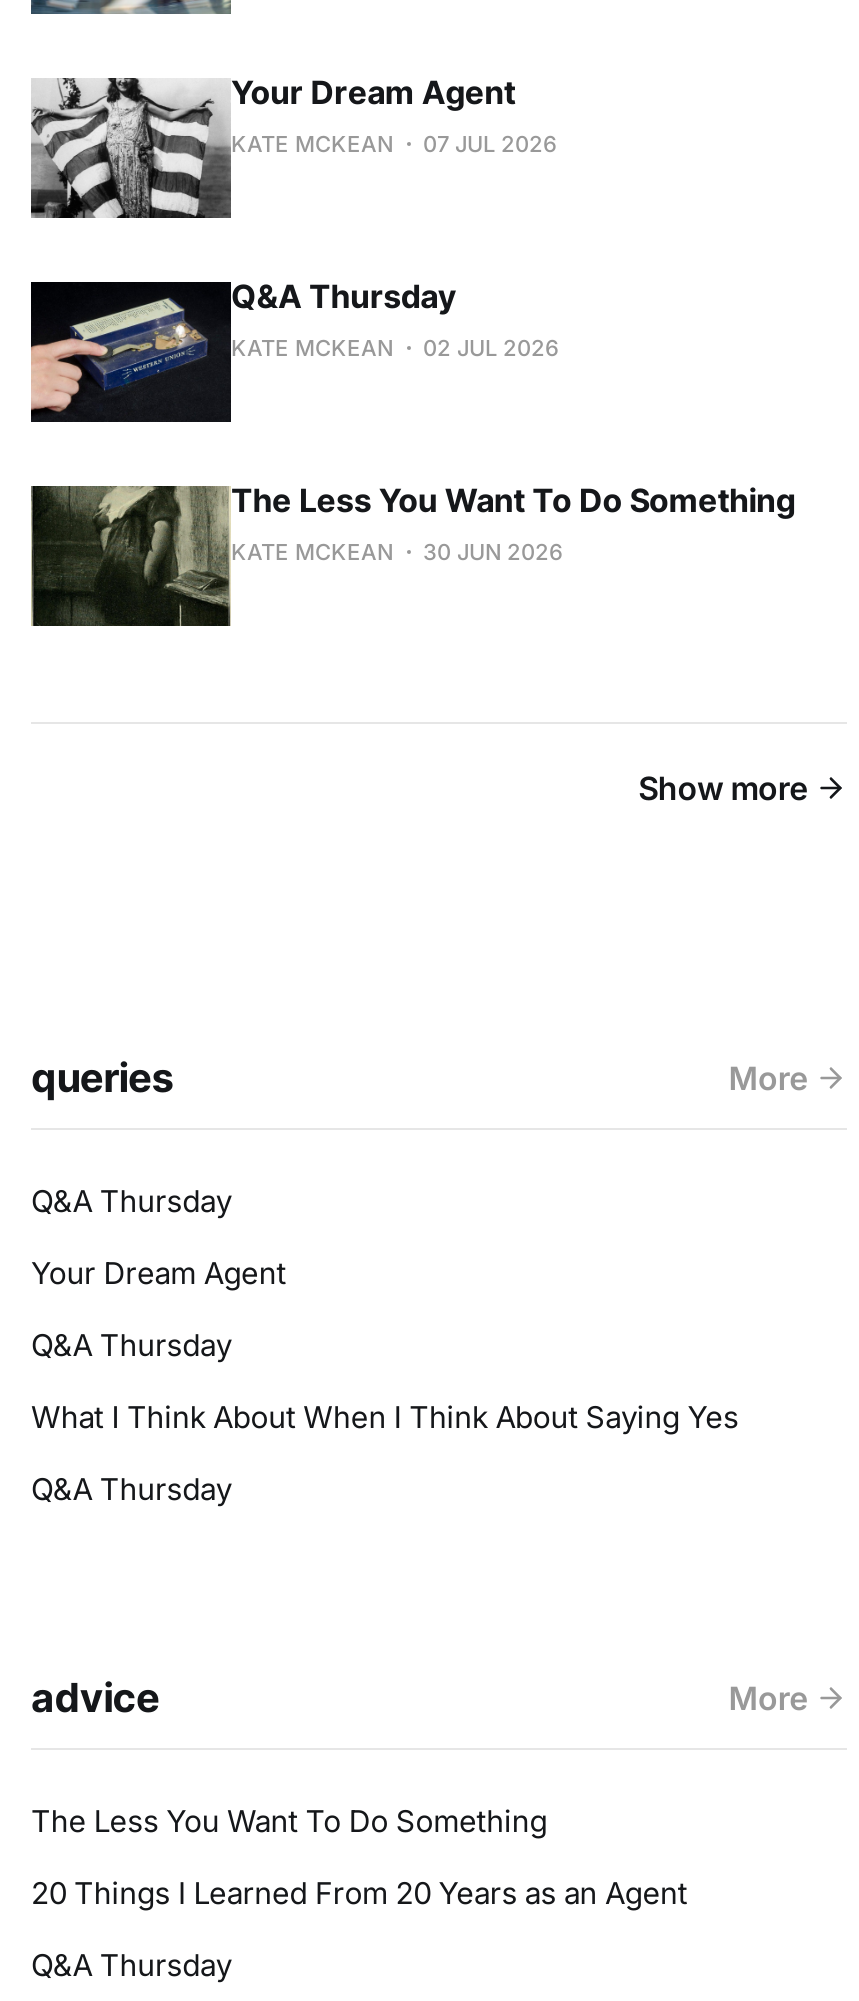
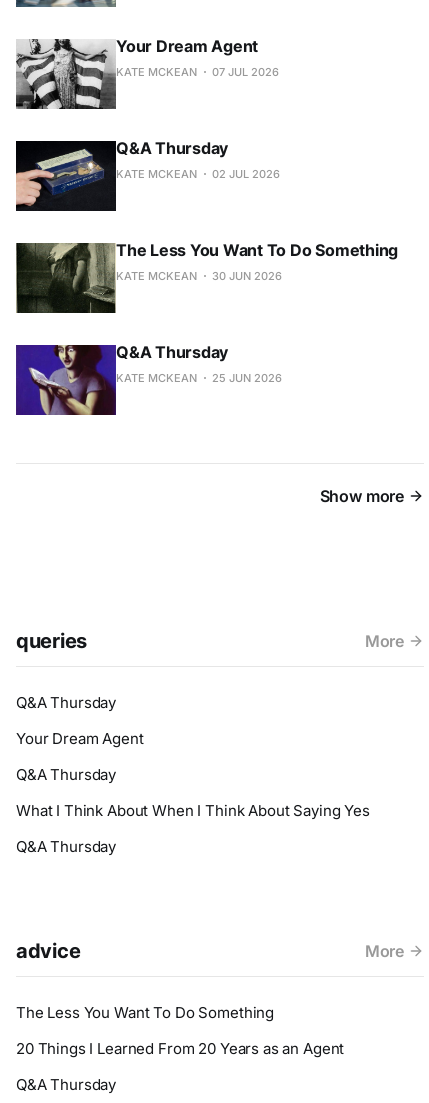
none -> [15,342,282,416] [image] | Q&A Thursday | KATE MCKEAN | 25 JUN 2026

